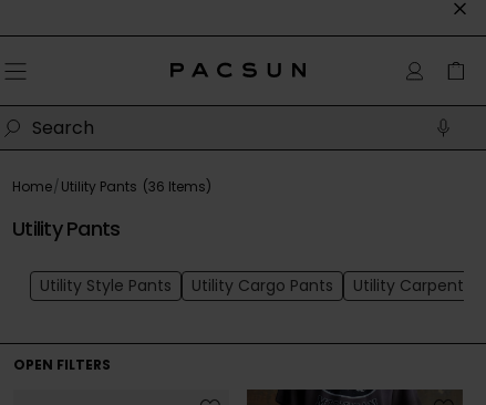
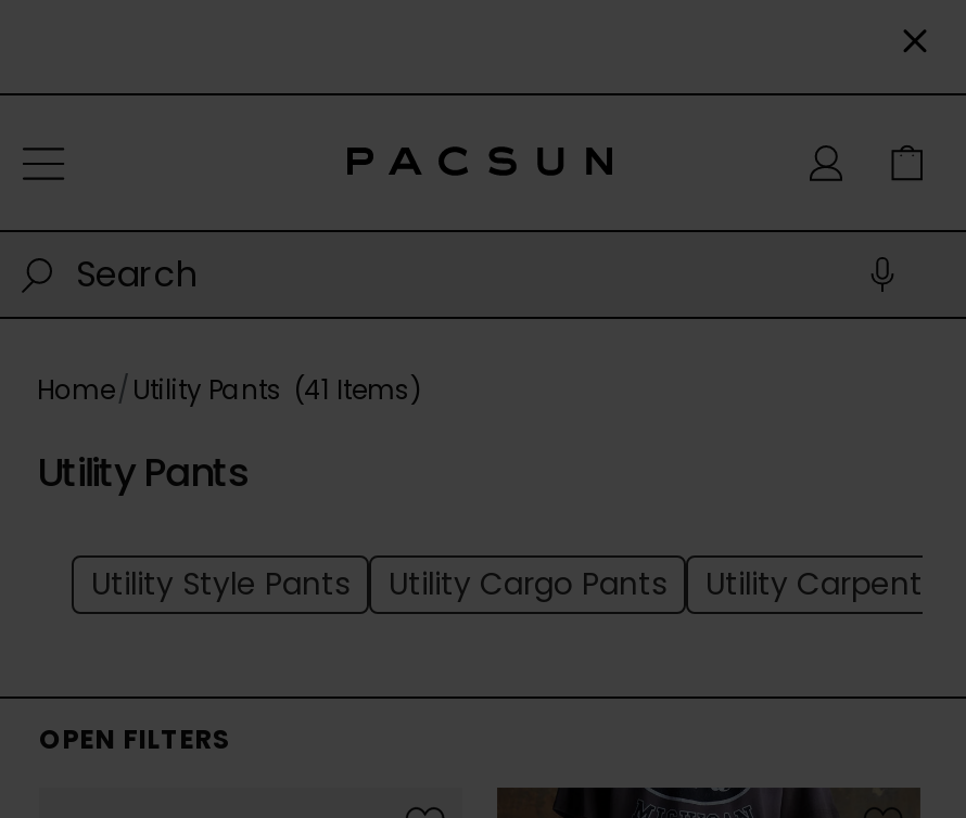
[12,177,211,196] Home Utility Pants (36 Items) -> [37,371,421,408] Home Utility Pants (41 Items)

